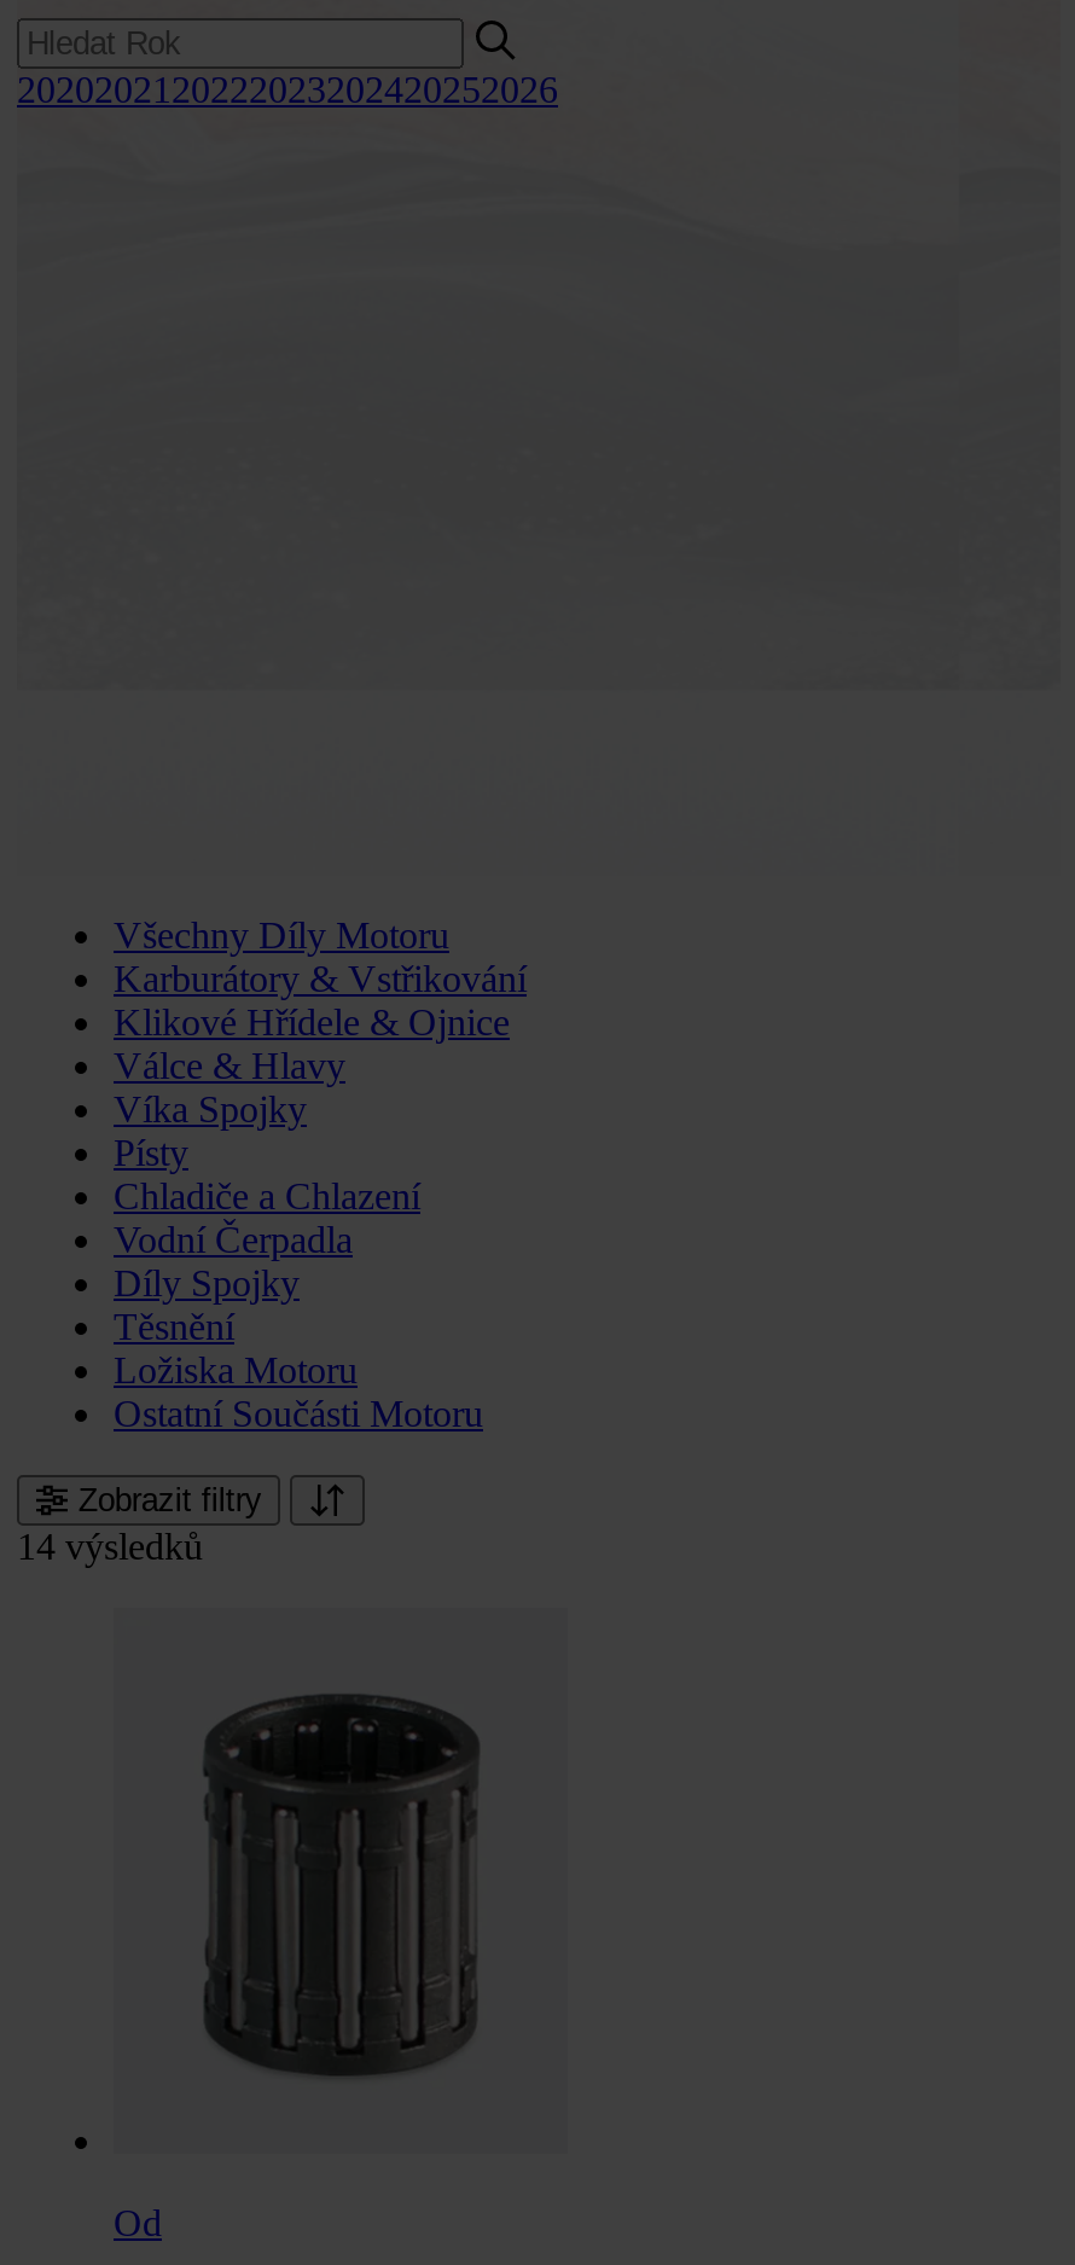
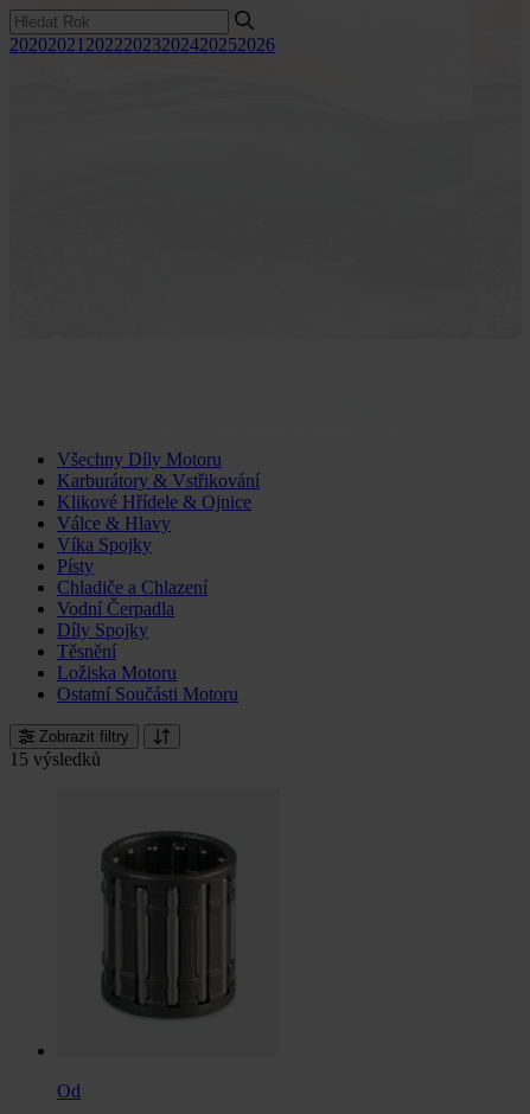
[17,1526,203,1567] 14 výsledků -> [9,749,101,769] 15 výsledků

